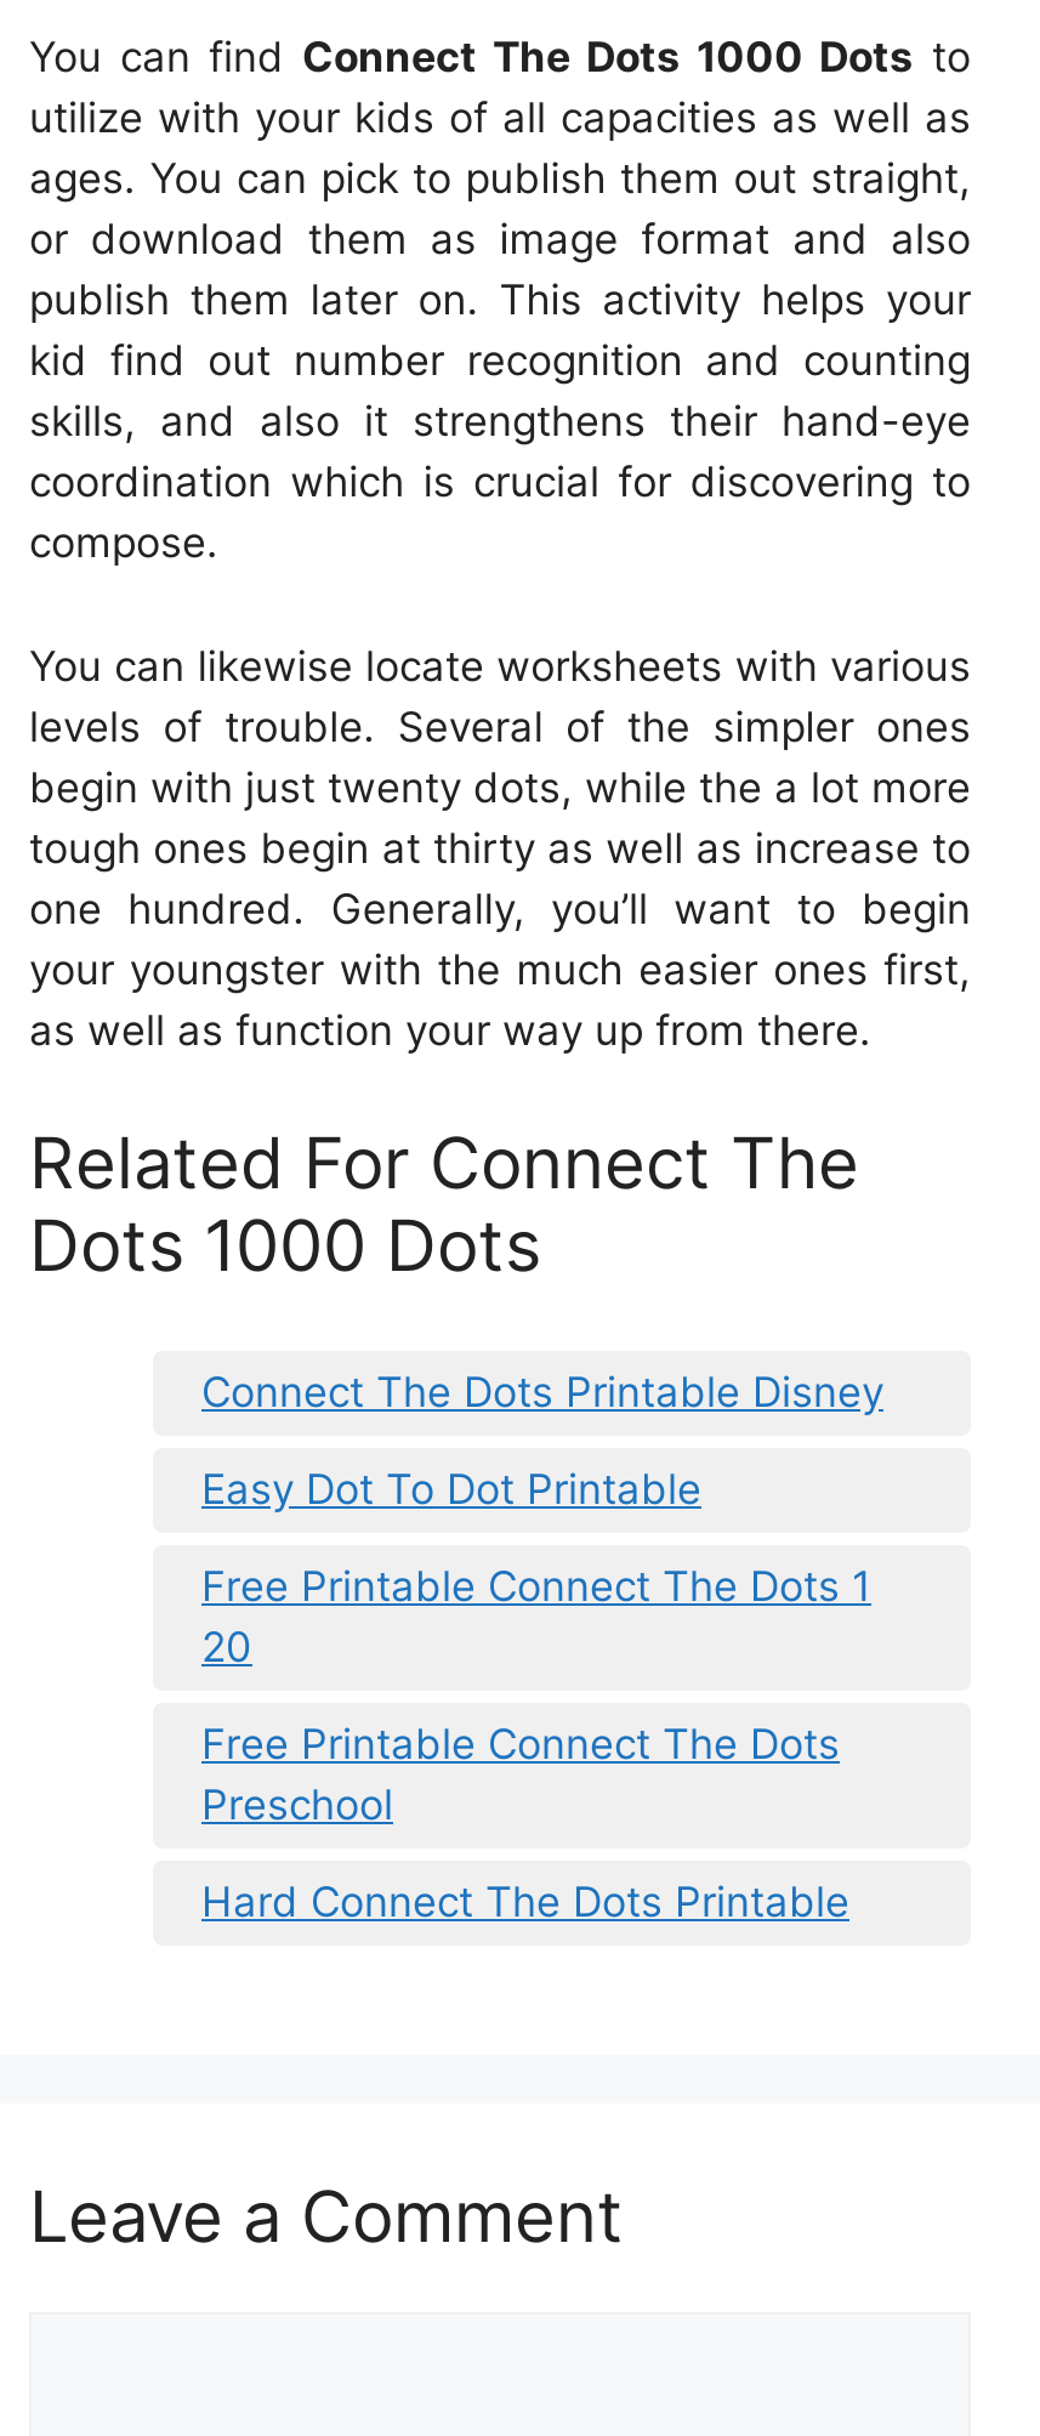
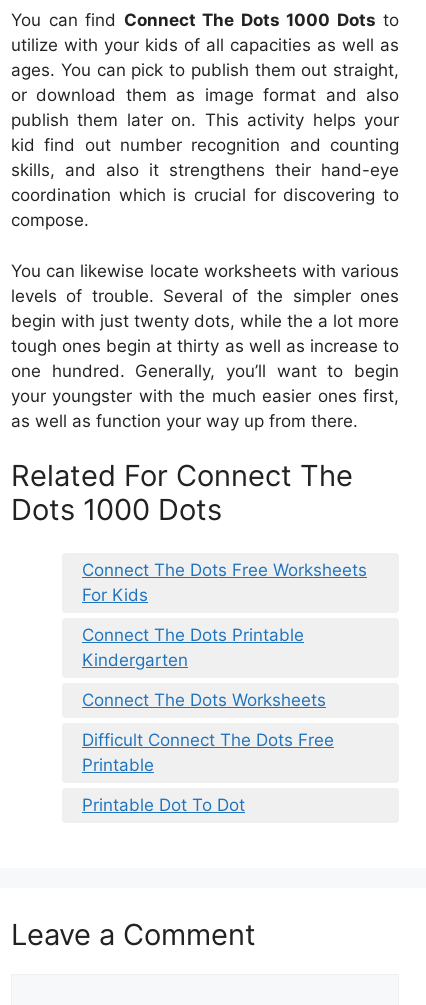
[201,1368,883,1416] Connect The Dots Printable Disney -> [82,560,367,605] Connect The Dots Free Worksheets | For Kids
[201,1465,701,1513] Easy Dot To Dot Printable -> [82,625,304,670] Connect The Dots Printable | Kindergarten
[201,1562,871,1671] Free Printable Connect The Dots 1 | 20 -> [82,690,326,710] Connect The Dots Worksheets
[201,1720,840,1829] Free Printable Connect The Dots | Preschool -> [82,730,334,775] Difficult Connect The Dots Free | Printable
[201,1877,849,1926] Hard Connect The Dots Printable -> [82,795,245,815] Printable Dot To Dot

